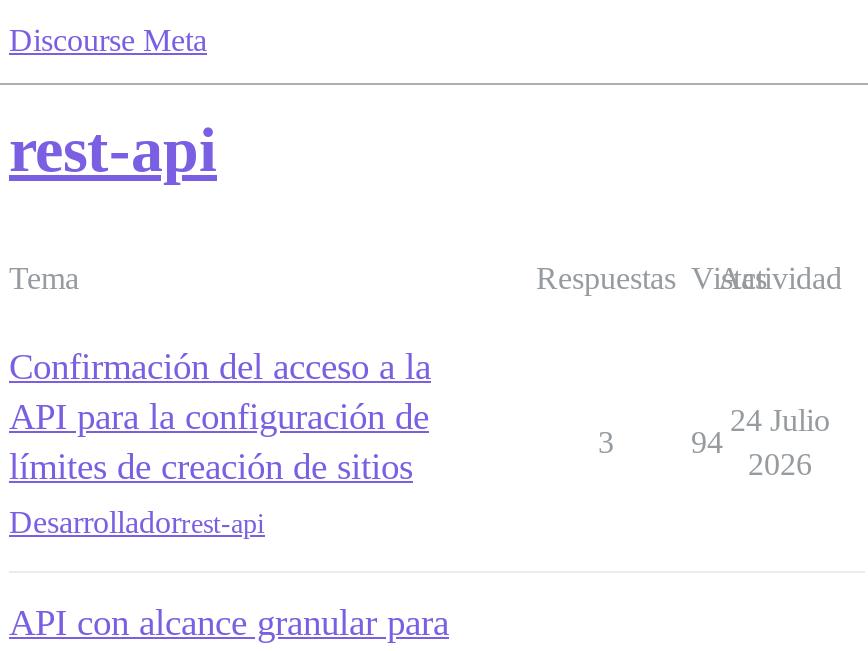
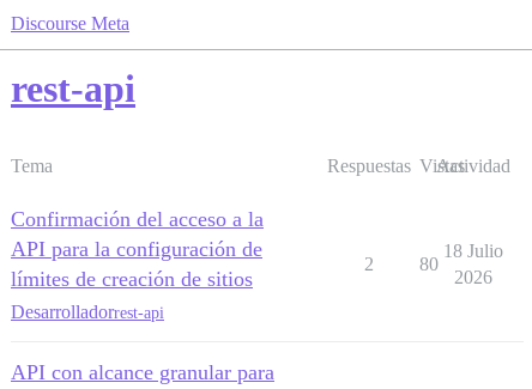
[730,403,830,437] 24 Julio -> [443,241,503,261] 18 Julio
[598,425,614,459] 3 -> [364,254,373,274] 2
[691,425,723,459] 94 -> [419,254,439,274] 80

